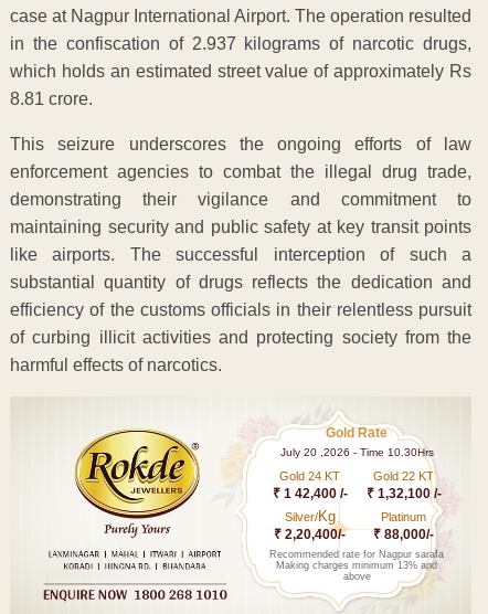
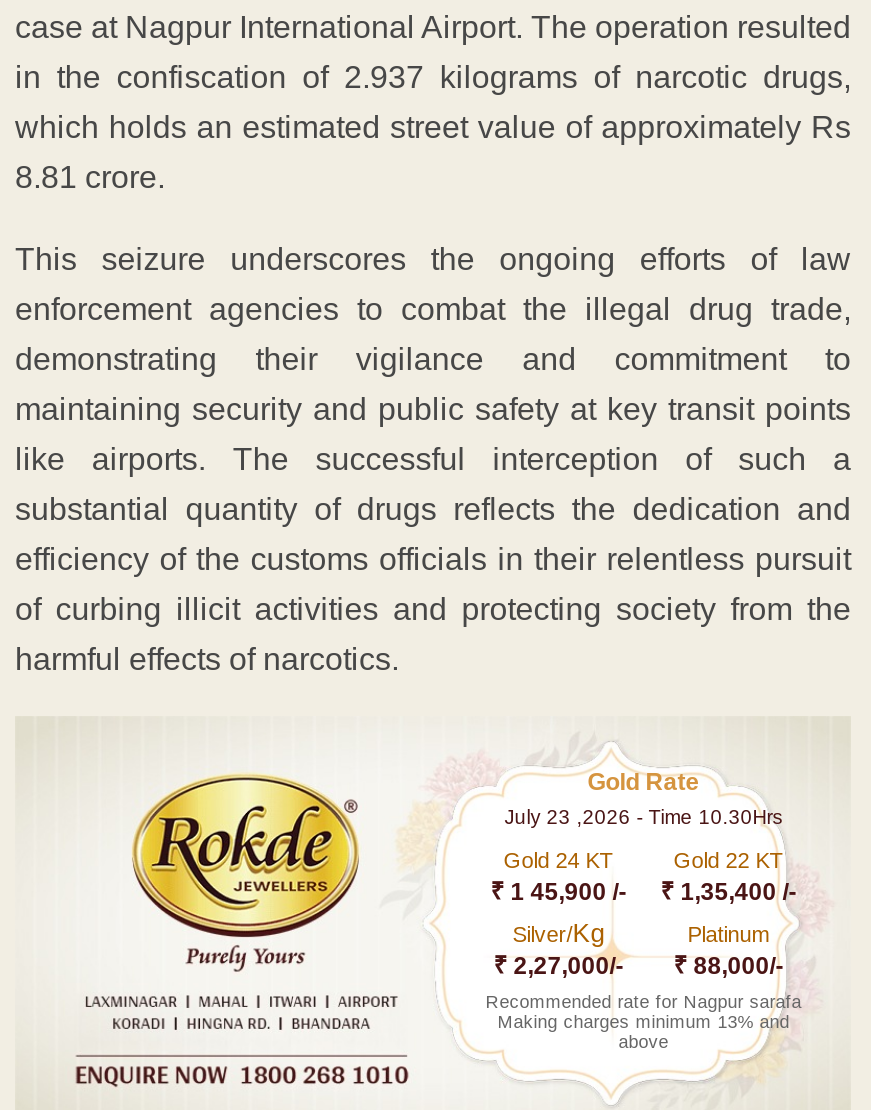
[280,446,434,458] July 20 ,2026 - Time 10.30Hrs -> [504,805,782,827] July 23 ,2026 - Time 10.30Hrs
[272,485,347,501] ₹ 1 42,400 /- -> [490,877,626,905] ₹ 1 45,900 /-
[366,485,441,501] ₹ 1,32,100 /- -> [660,877,796,905] ₹ 1,35,400 /-
[274,526,434,542] ₹ 2,20,400/- ₹ 88,000/- -> [493,951,783,979] ₹ 2,27,000/- ₹ 88,000/-

